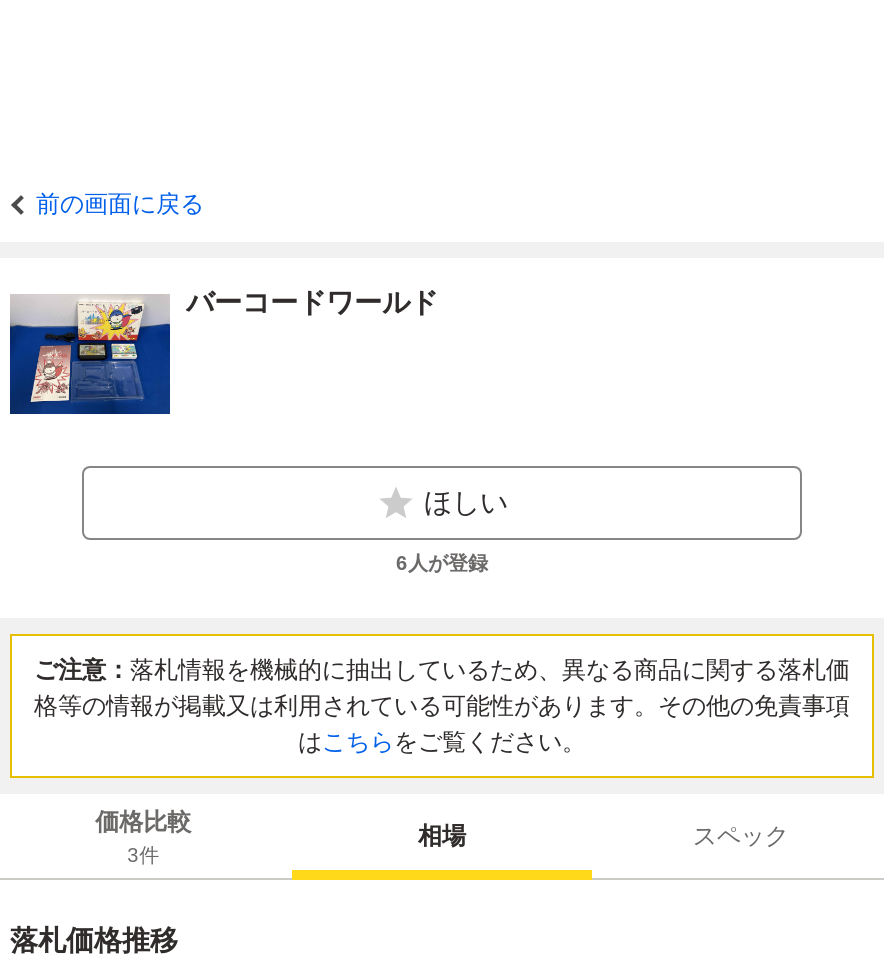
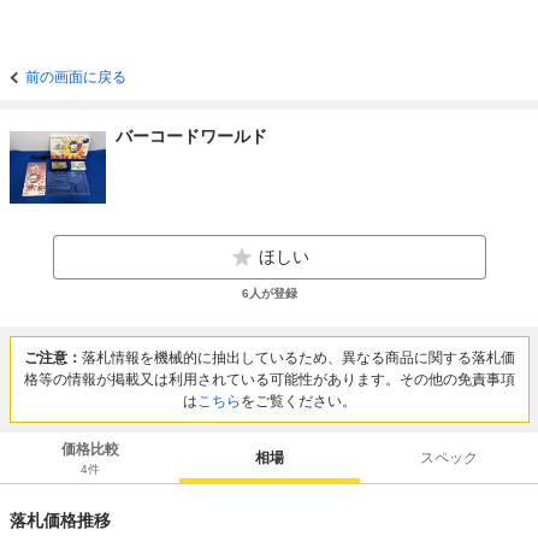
[127,843,159,865] 3件 -> [80,462,100,475] 4件

